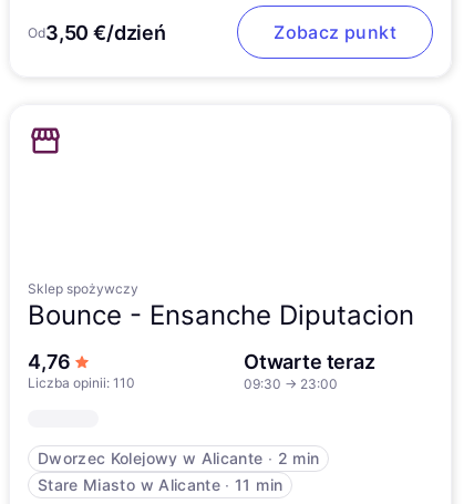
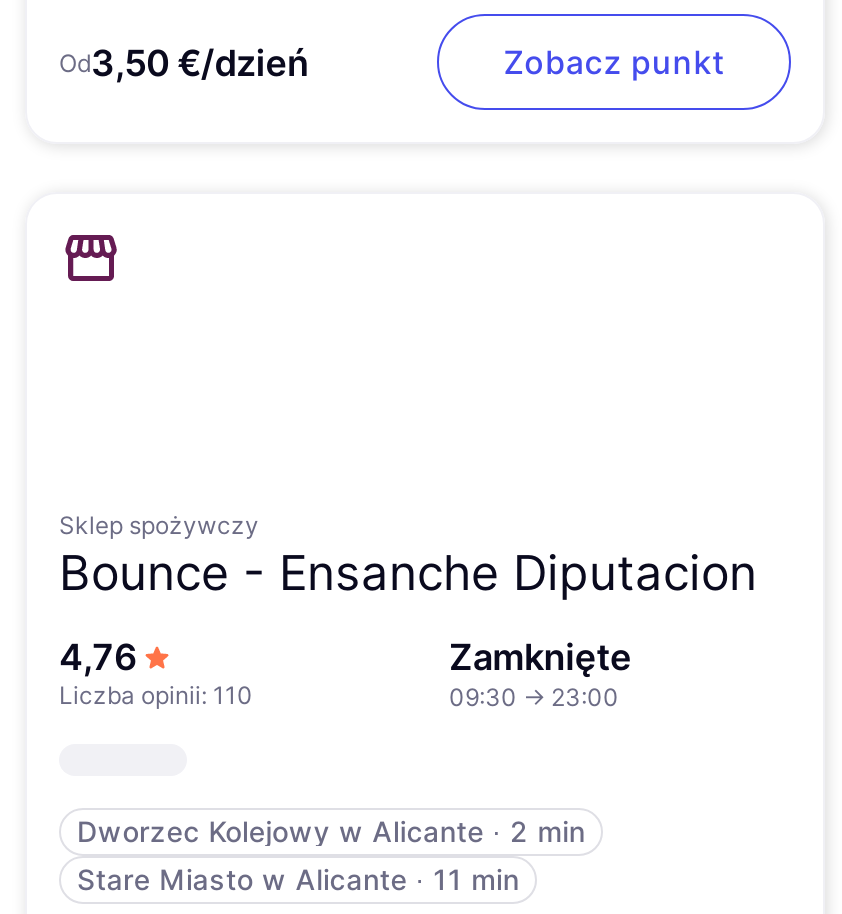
[244,350,375,373] Otwarte teraz -> [449,636,632,678] Zamknięte

